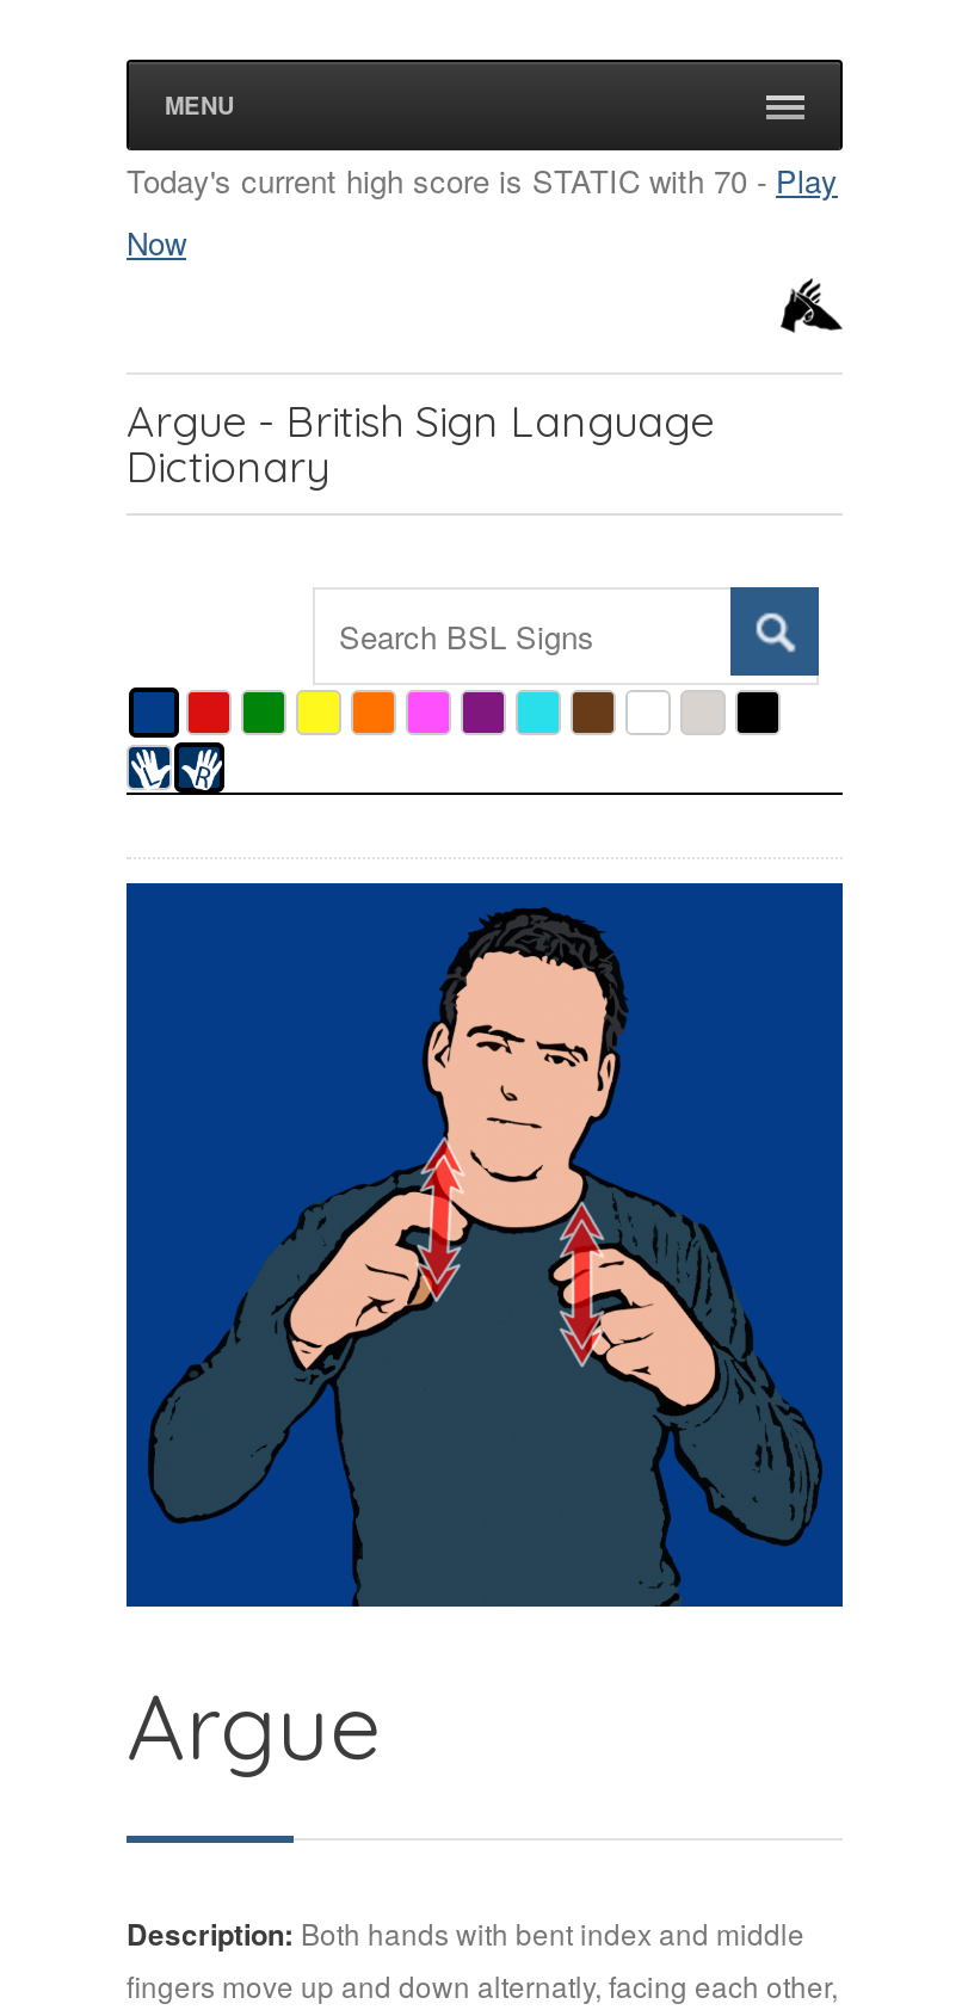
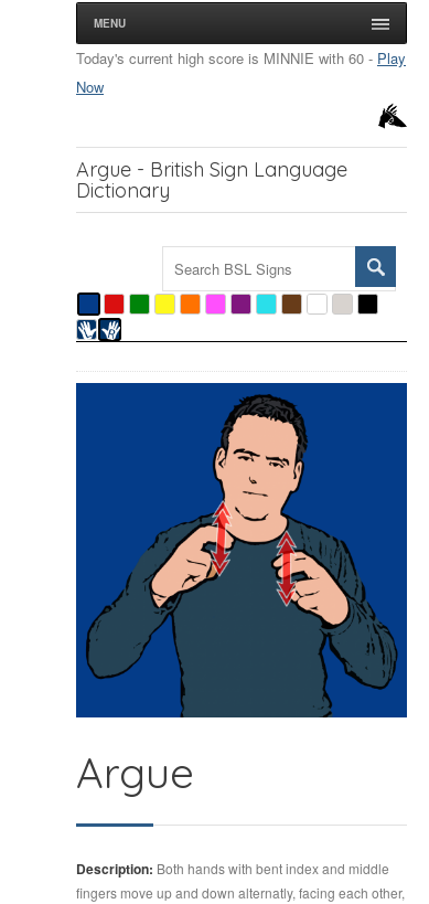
[127,158,838,203] Today's current high score is STATIC with 70 - Play -> [76,47,406,68] Today's current high score is MINNIE with 60 - Play

